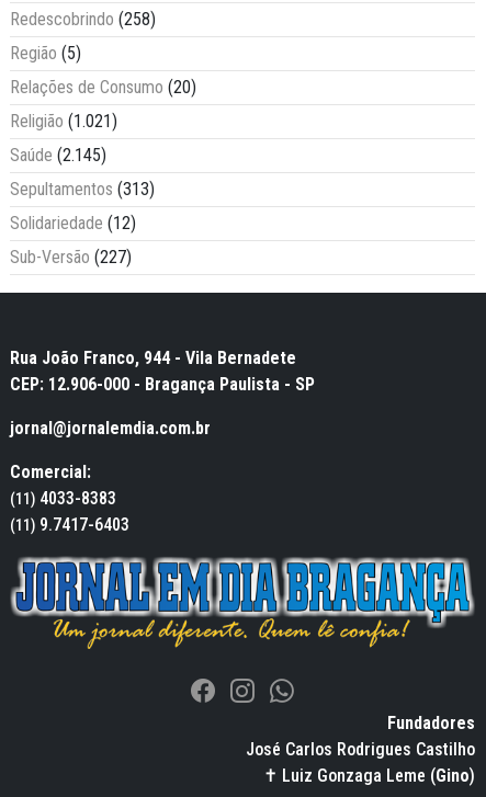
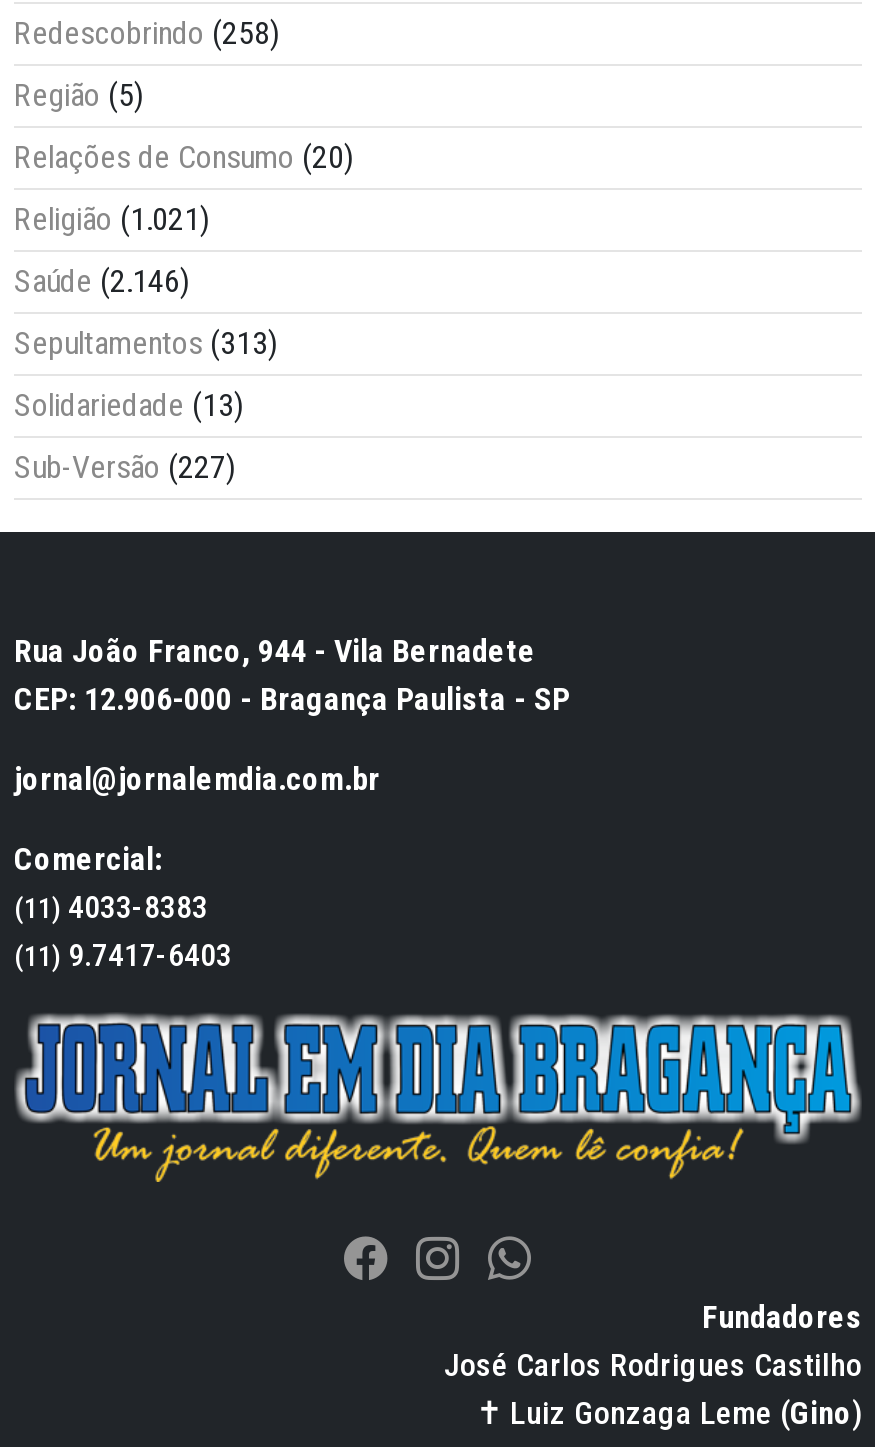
[10,145,106,166] Saúde (2.145) -> [14,263,190,301] Saúde (2.146)
[10,213,136,234] Solidariedade (12) -> [14,387,244,425] Solidariedade (13)

